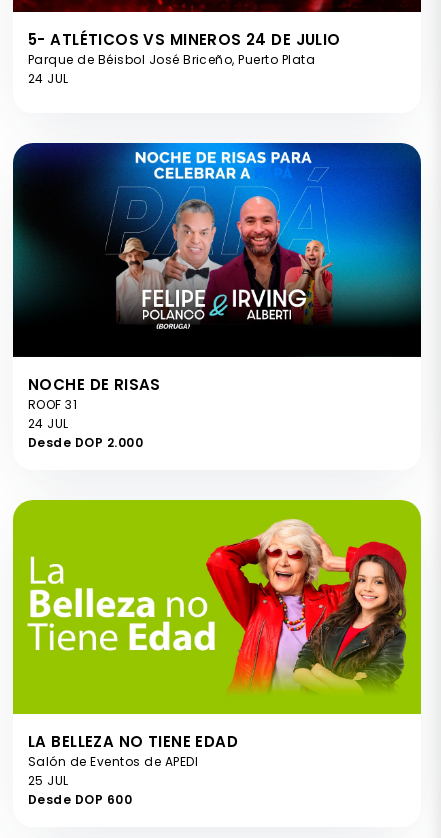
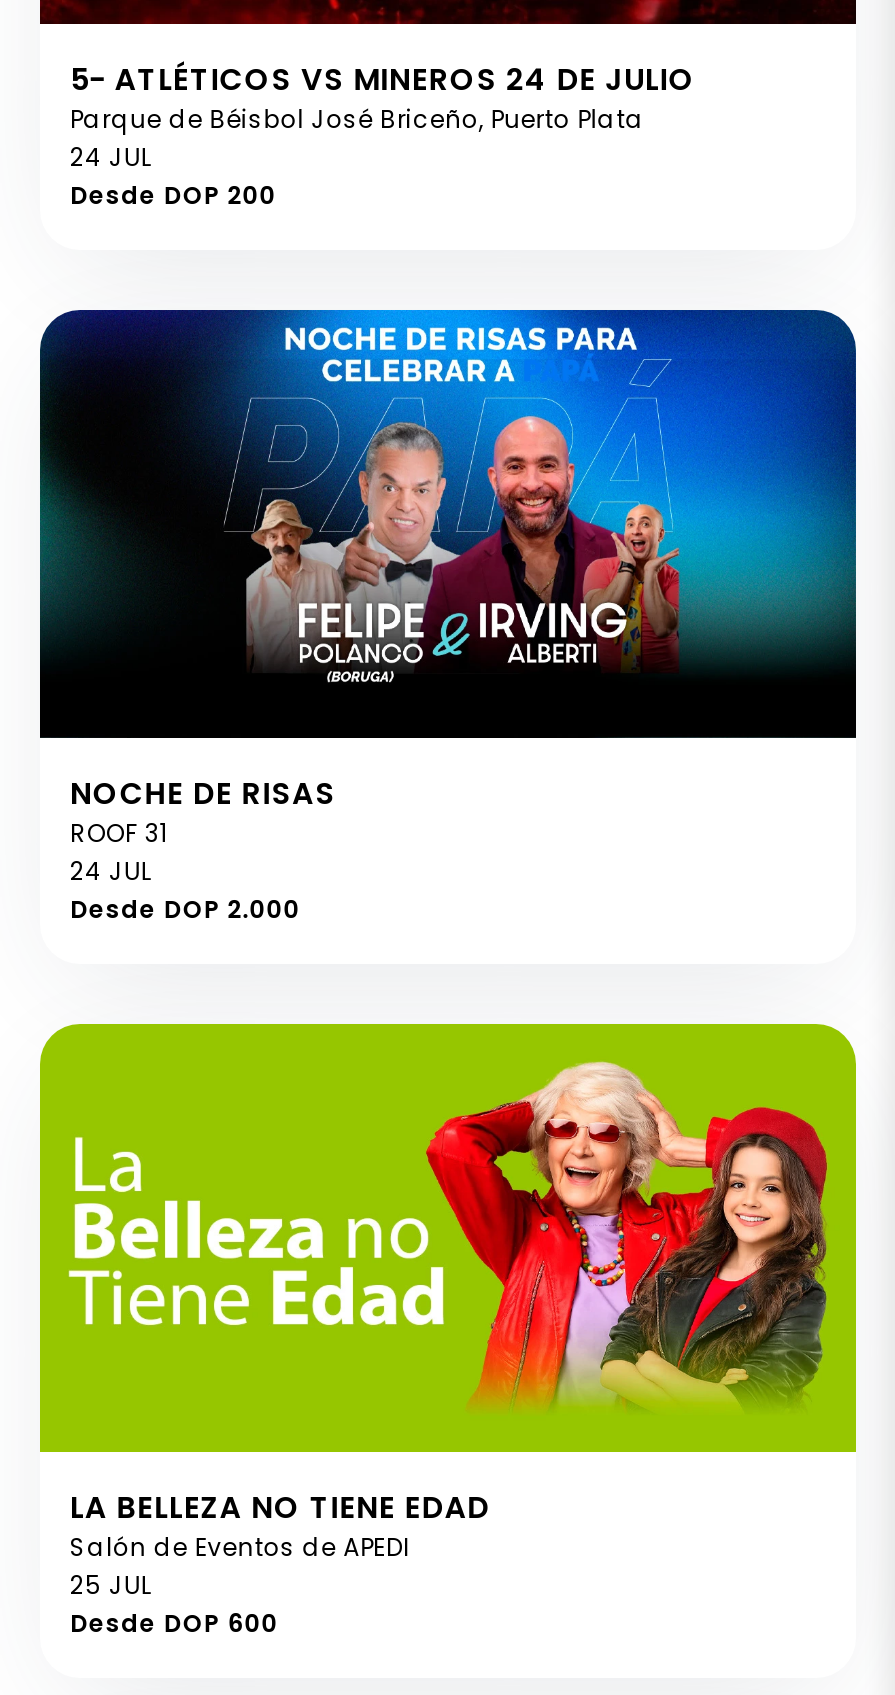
none -> [70,178,276,212] Desde DOP 200

